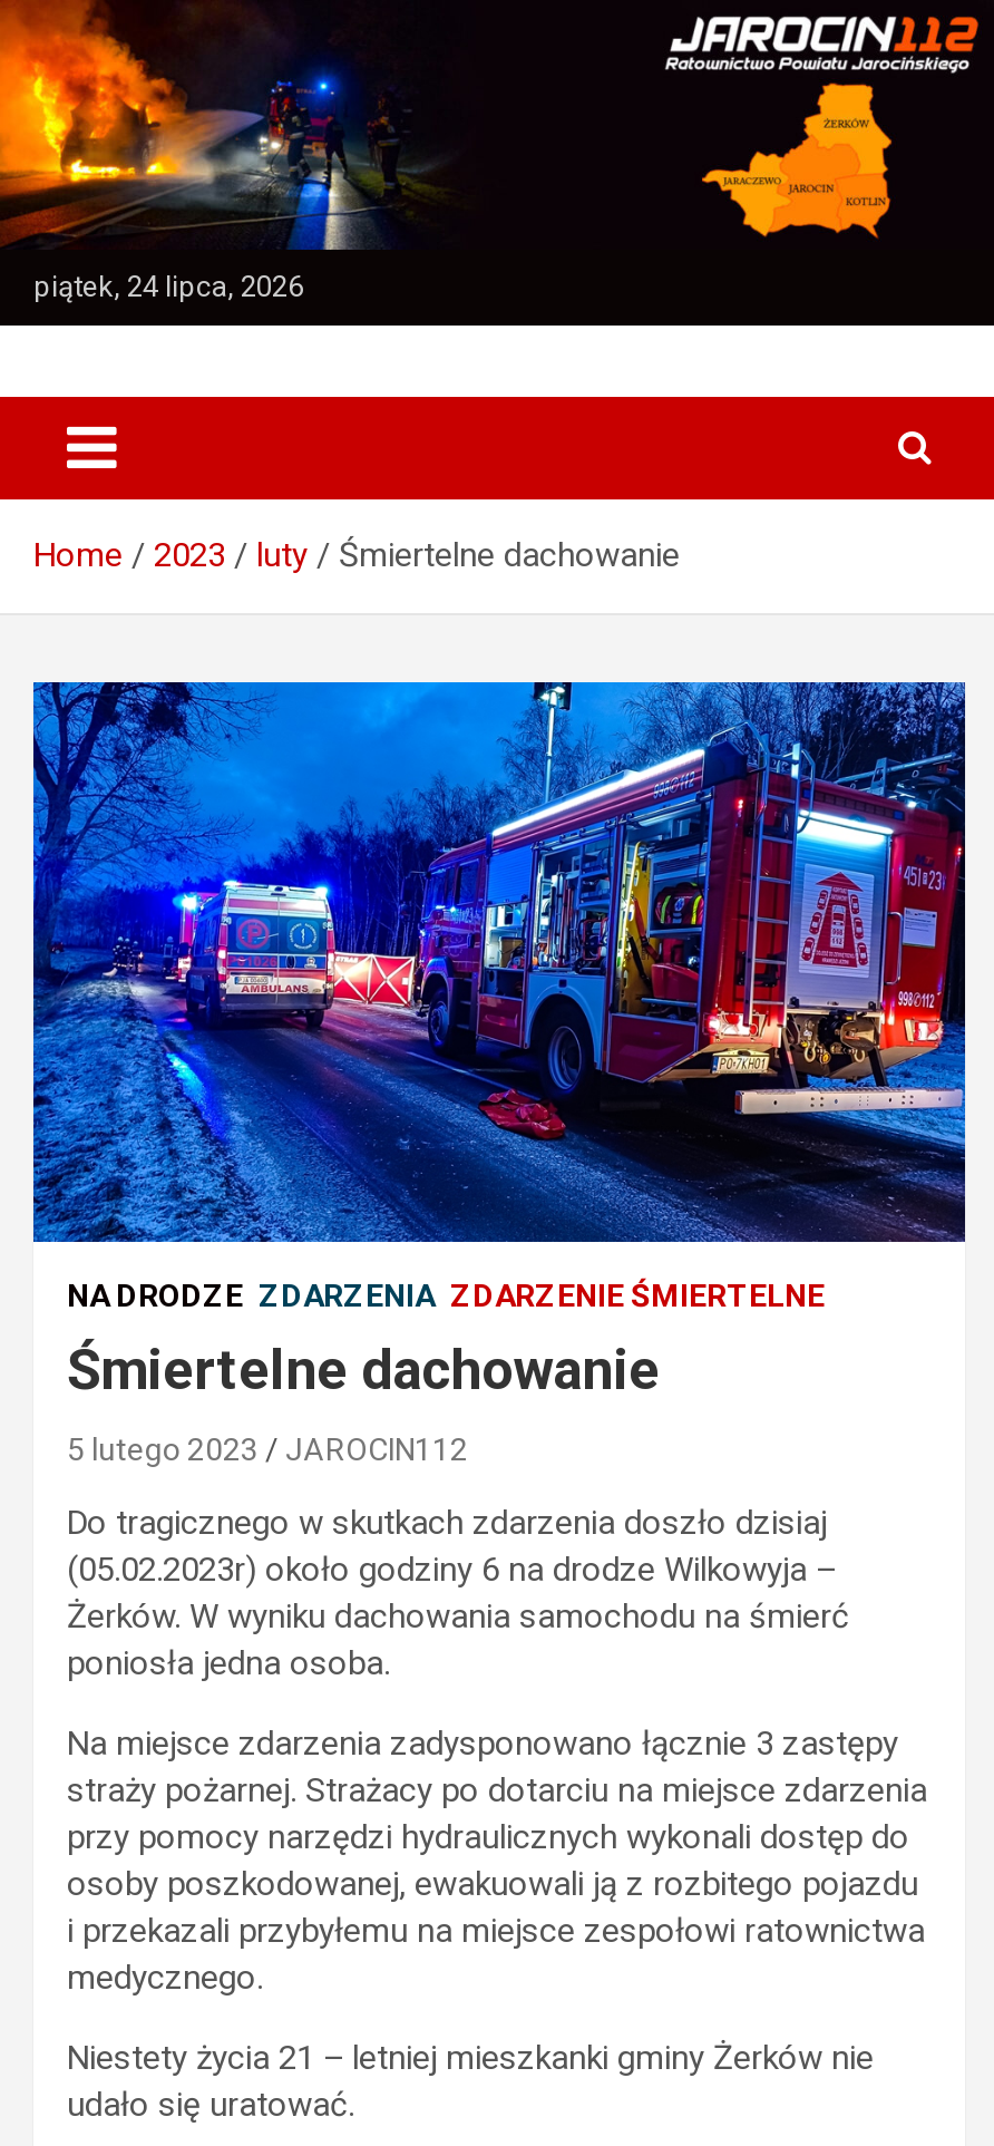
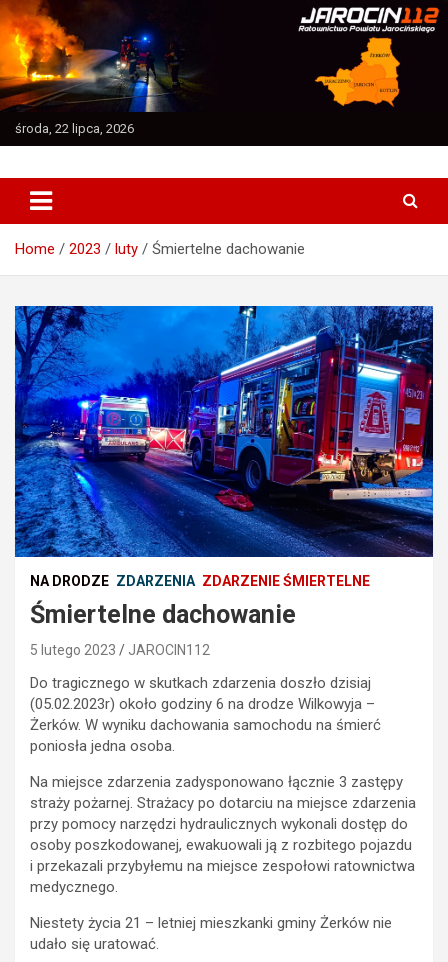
[33,270,303,303] piątek, 24 lipca, 2026 -> [15,121,134,136] środa, 22 lipca, 2026

